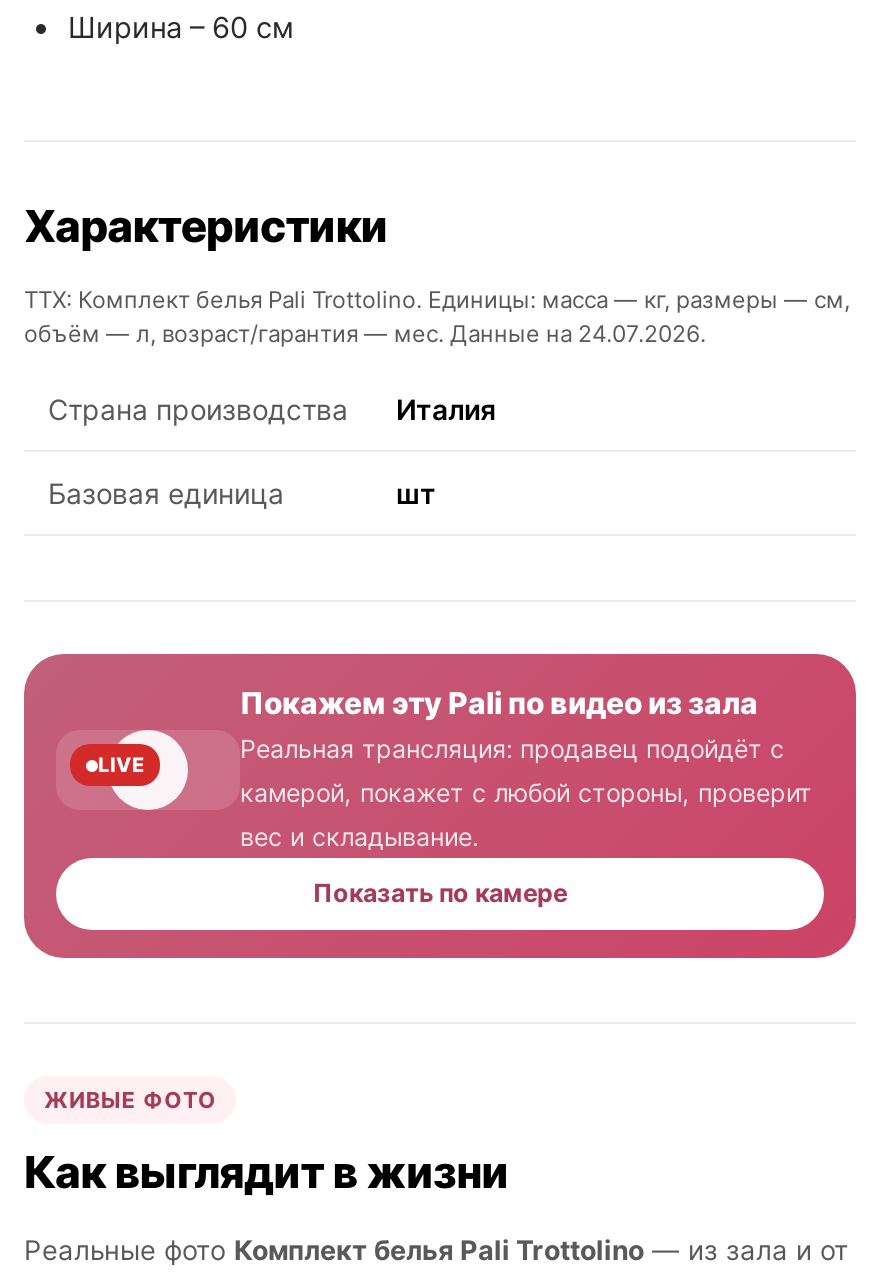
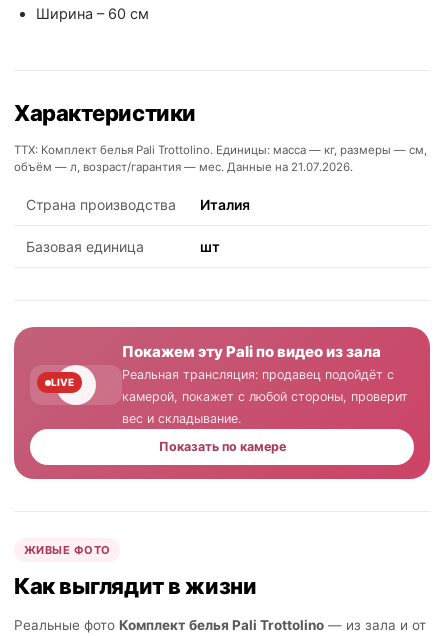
[24,320,706,348] объём — л, возраст/гарантия — мес. Данные на 24.07.2026. -> [14,160,353,174] объём — л, возраст/гарантия — мес. Данные на 21.07.2026.

